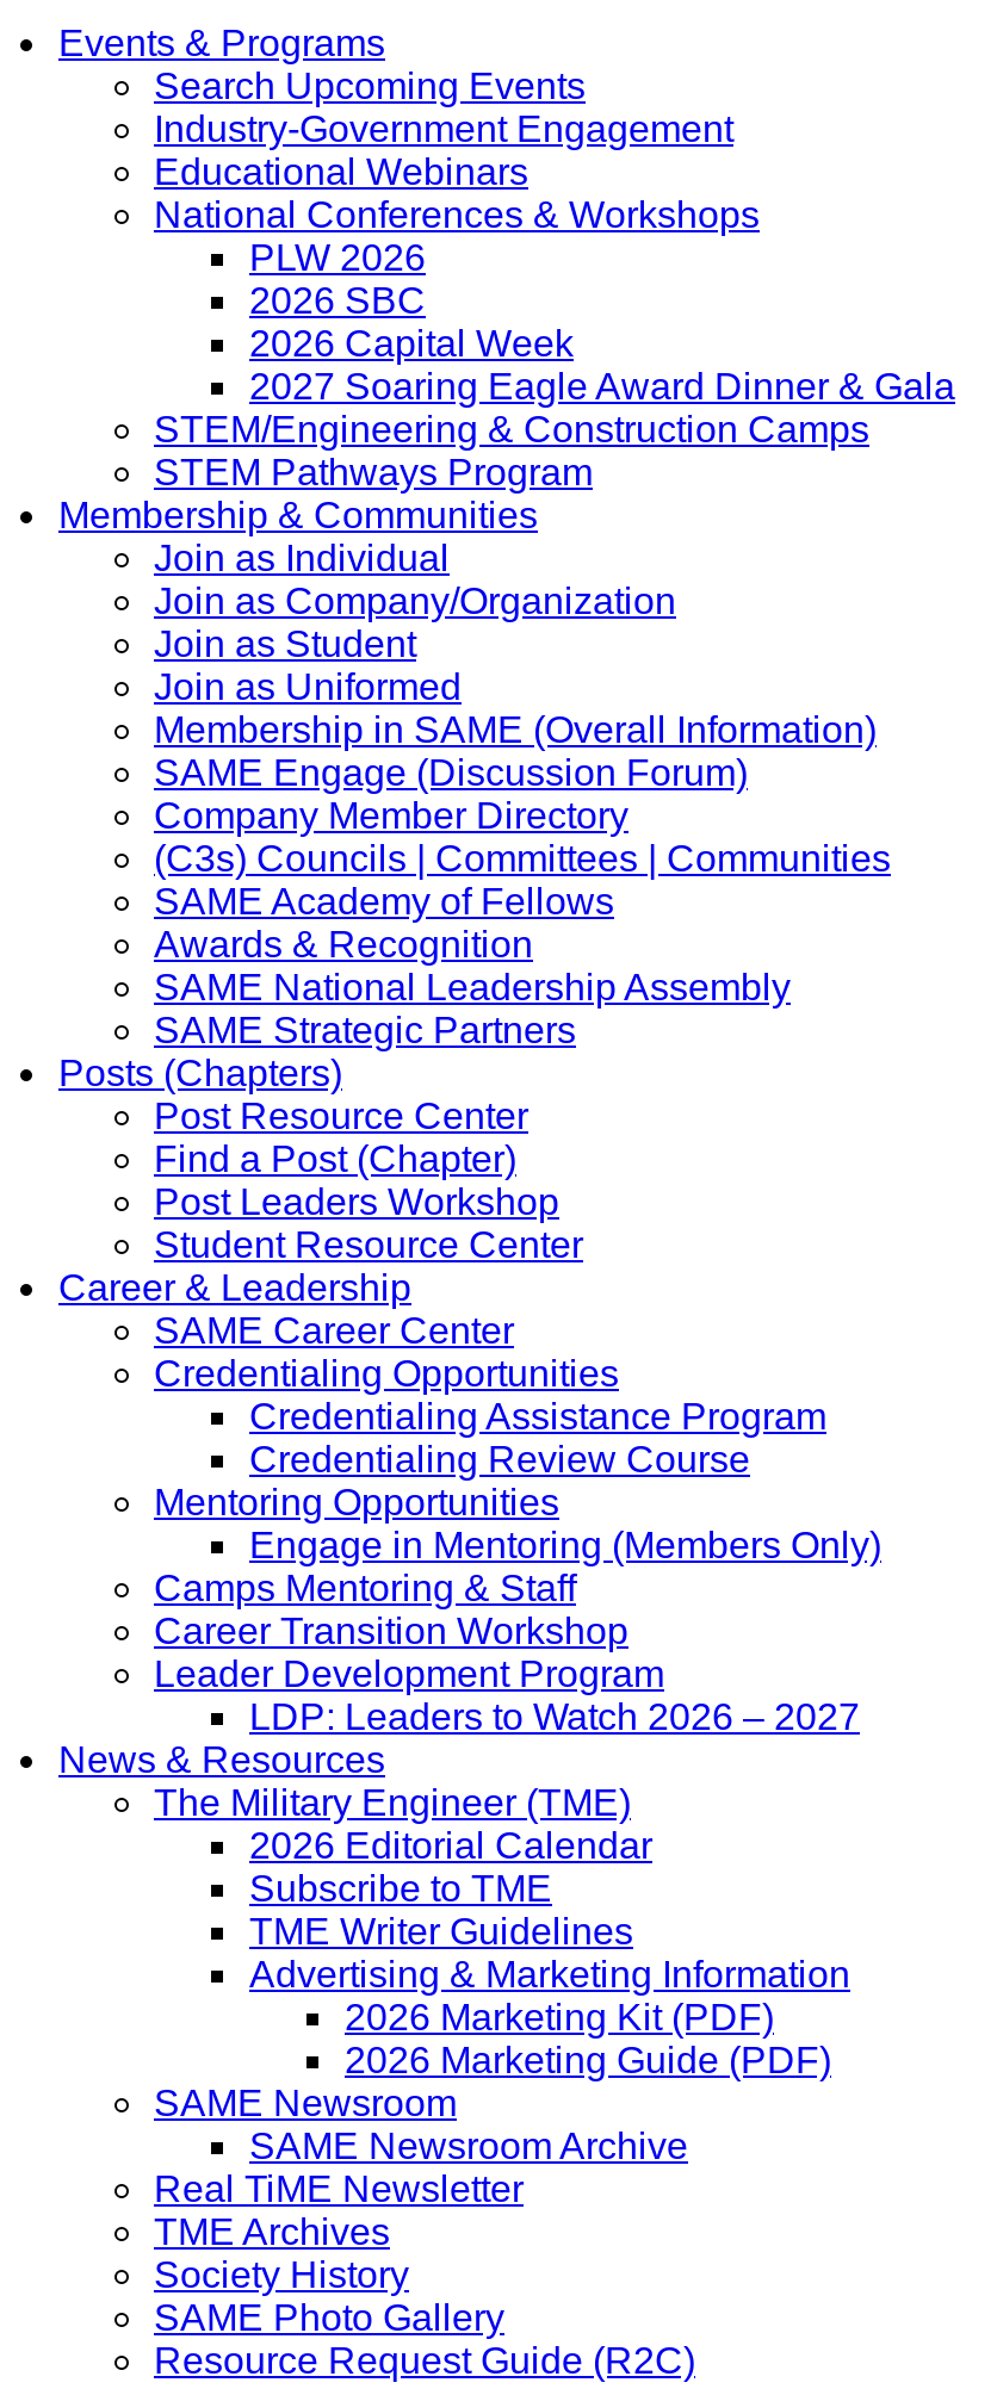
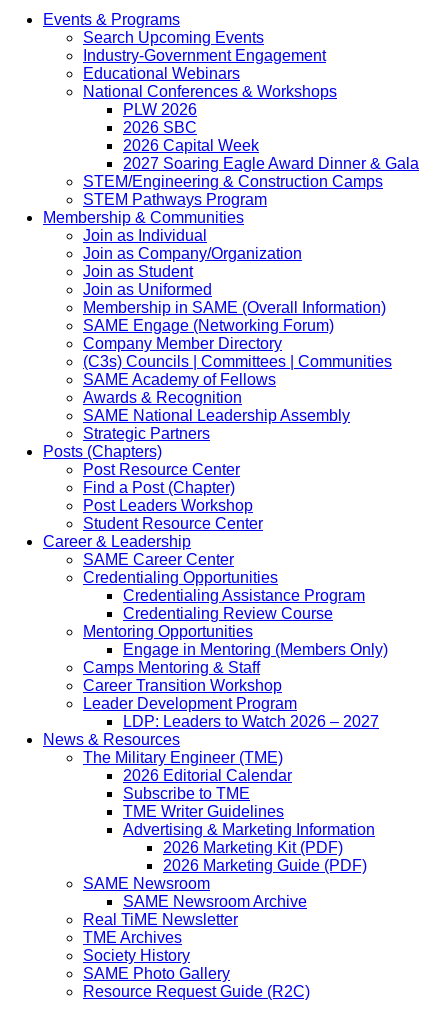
[154,752,748,793] SAME Engage (Discussion Forum) -> [83,317,334,334] SAME Engage (Networking Forum)
[154,1010,576,1050] SAME Strategic Partners -> [83,425,210,442] Strategic Partners

